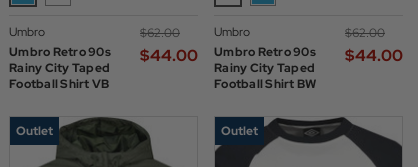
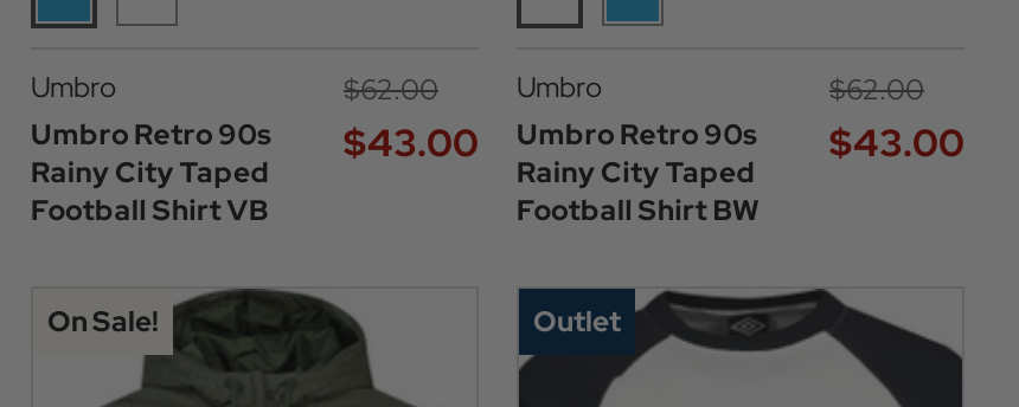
[140,45,198,66] $‌44.00 -> [344,119,479,169] $‌43.00
[345,45,403,66] $‌44.00 -> [829,119,964,169] $‌43.00
[16,123,53,139] Outlet -> [47,304,159,342] On Sale!

